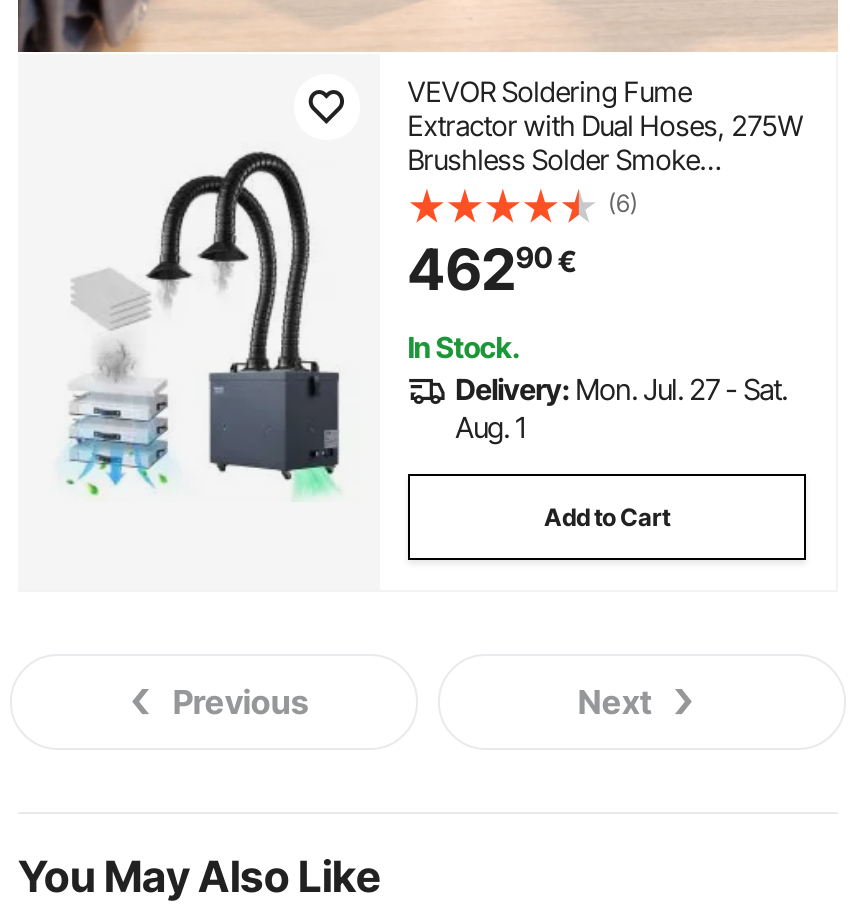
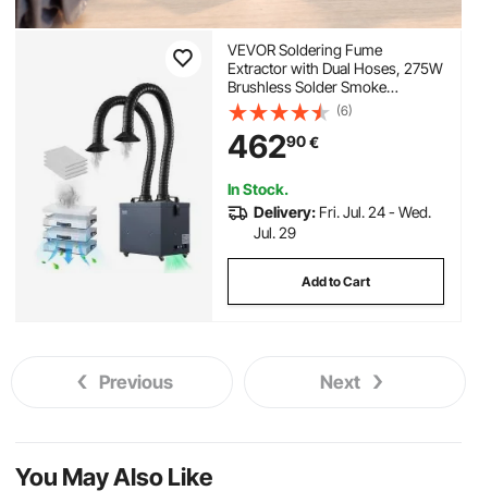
[455,372,787,444] Delivery: Mon. Jul. 27 - Sat. | Aug. 1 -> [253,203,431,242] Delivery: Fri. Jul. 24 - Wed. | Jul. 29

